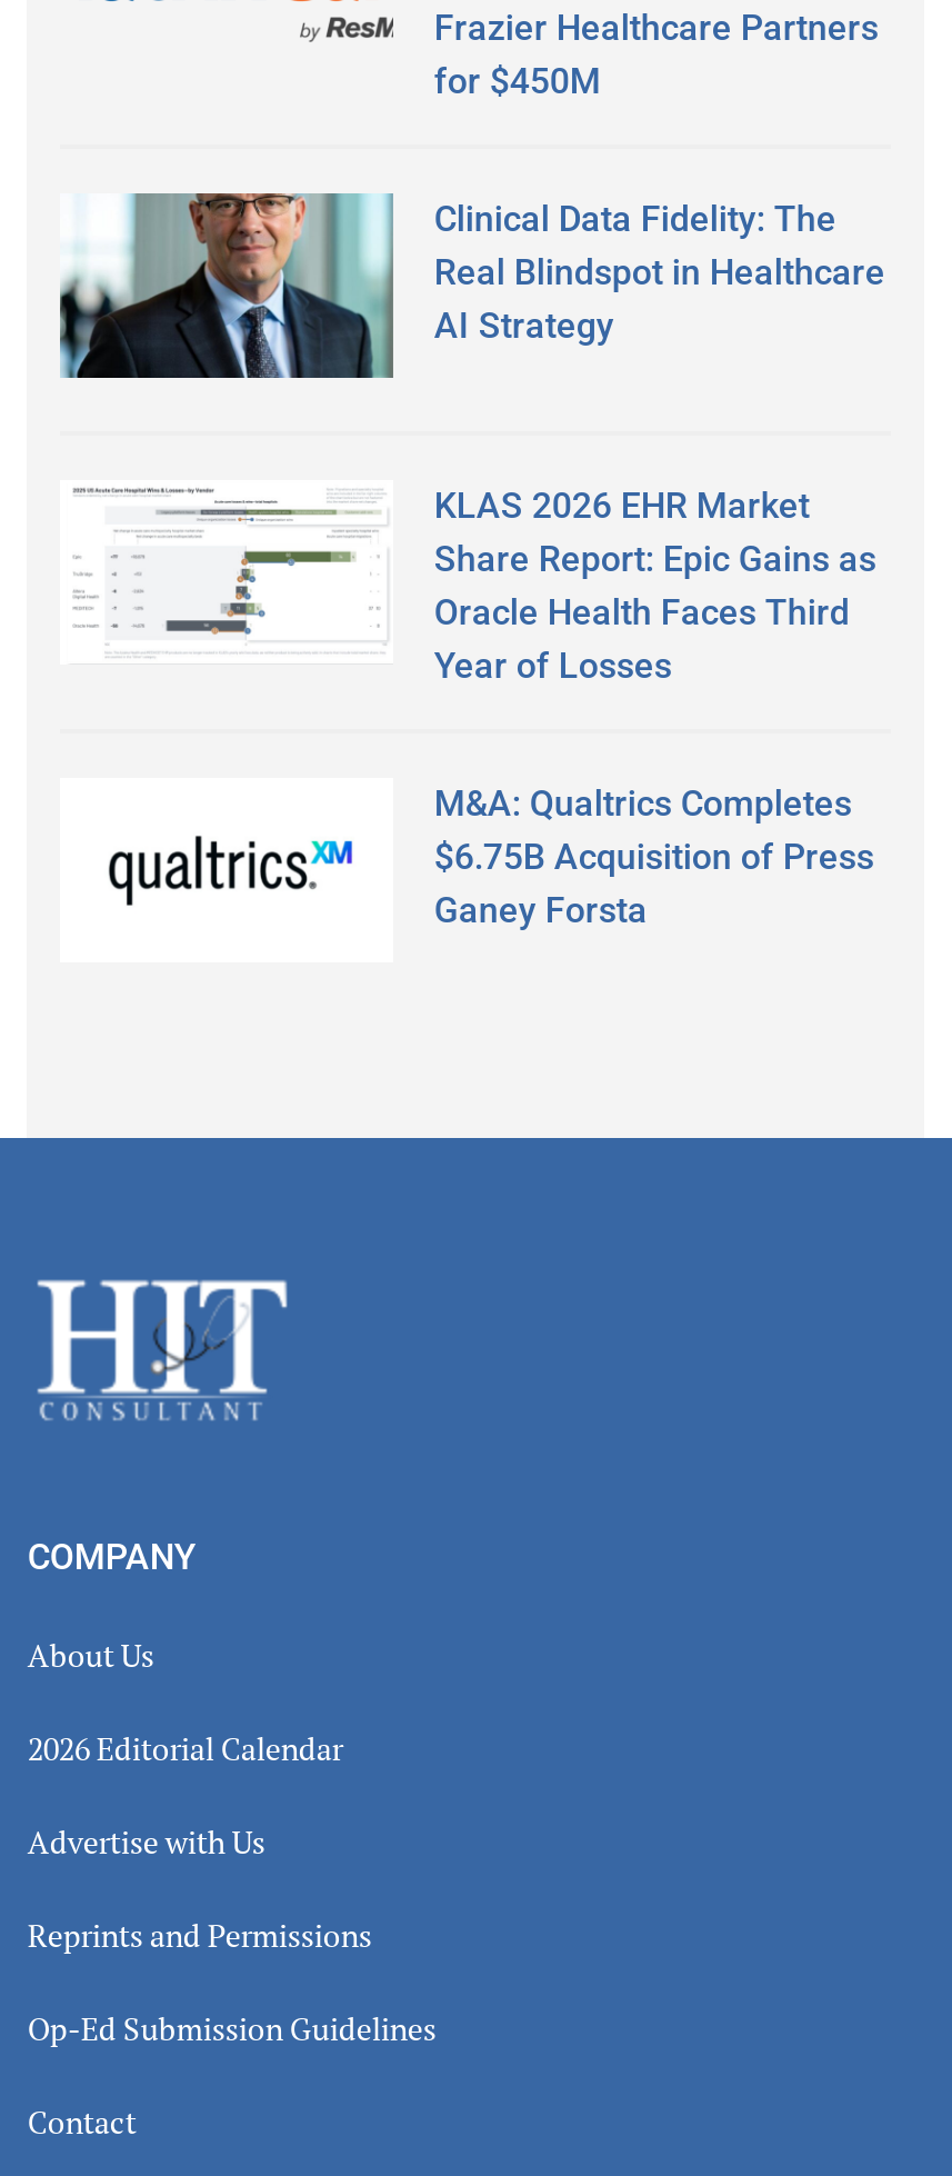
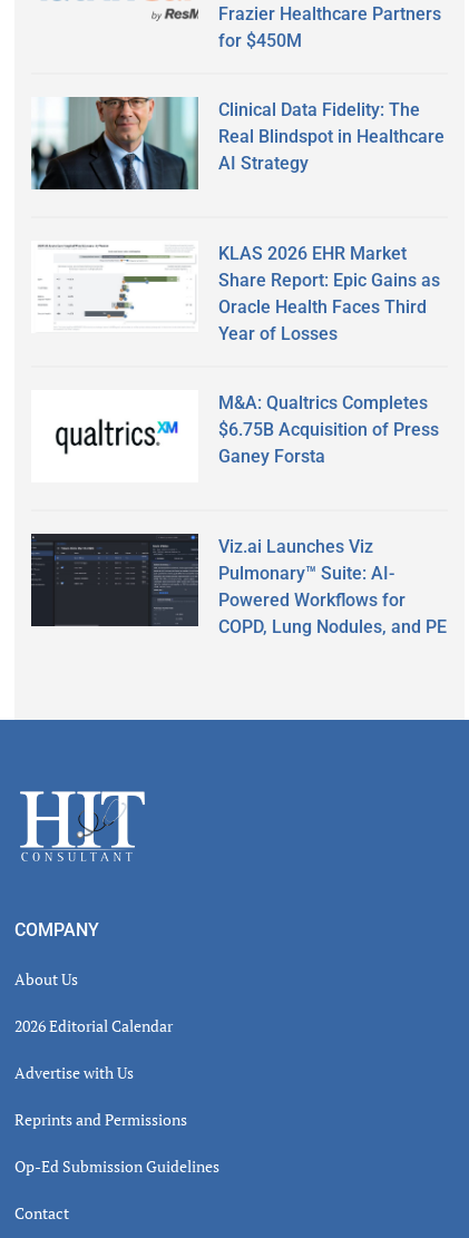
none -> [30,533,447,638] [image] | Viz.ai Launches Viz | Pulmonary™ Suite: AI- | Powered Workflows for | COPD, Lung Nodules, and PE

